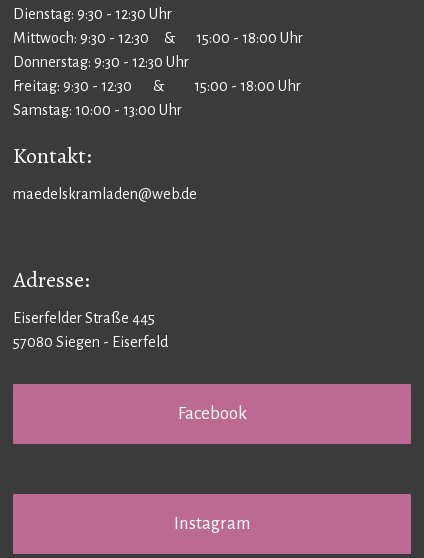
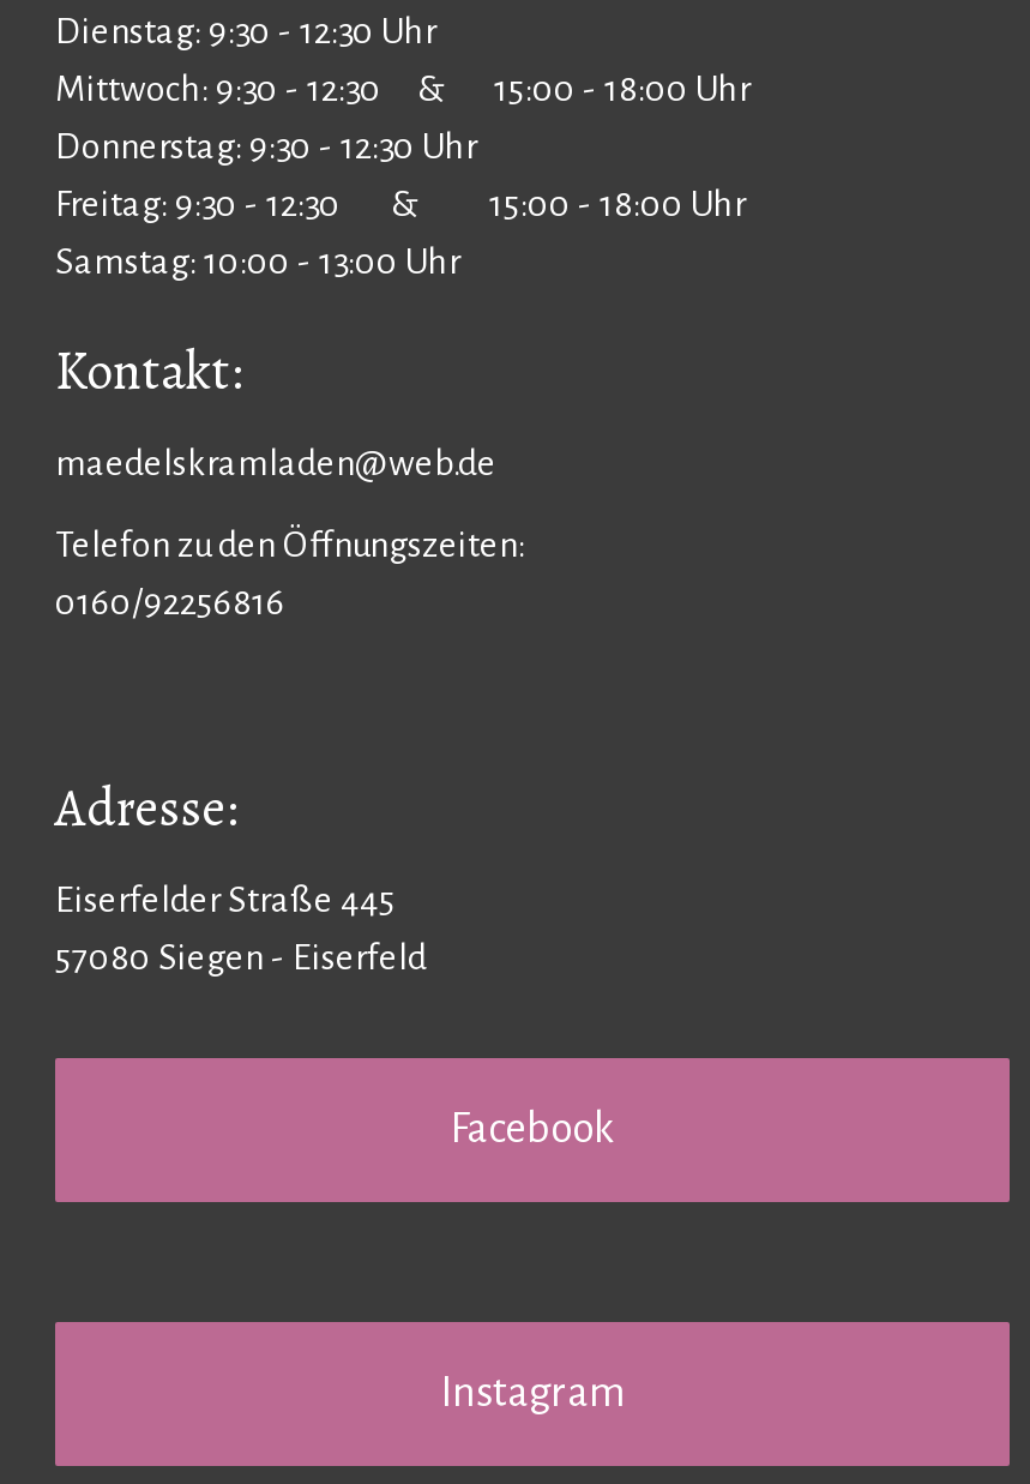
none -> [55,526,525,622] Telefon zu den Öffnungszeiten: | 0160/92256816

